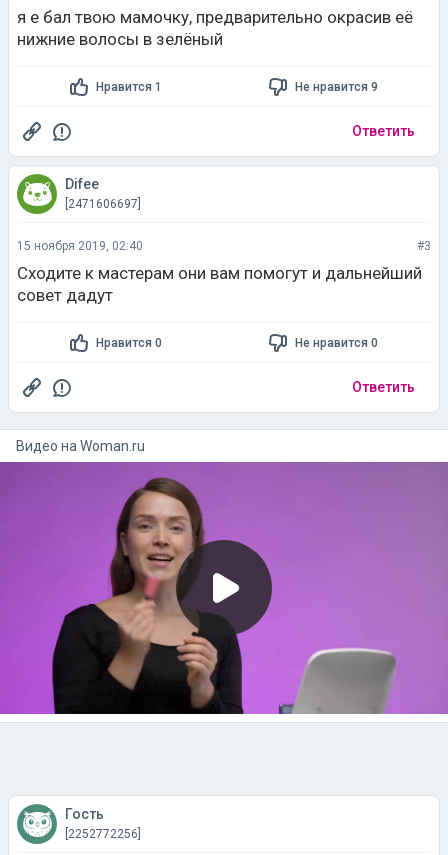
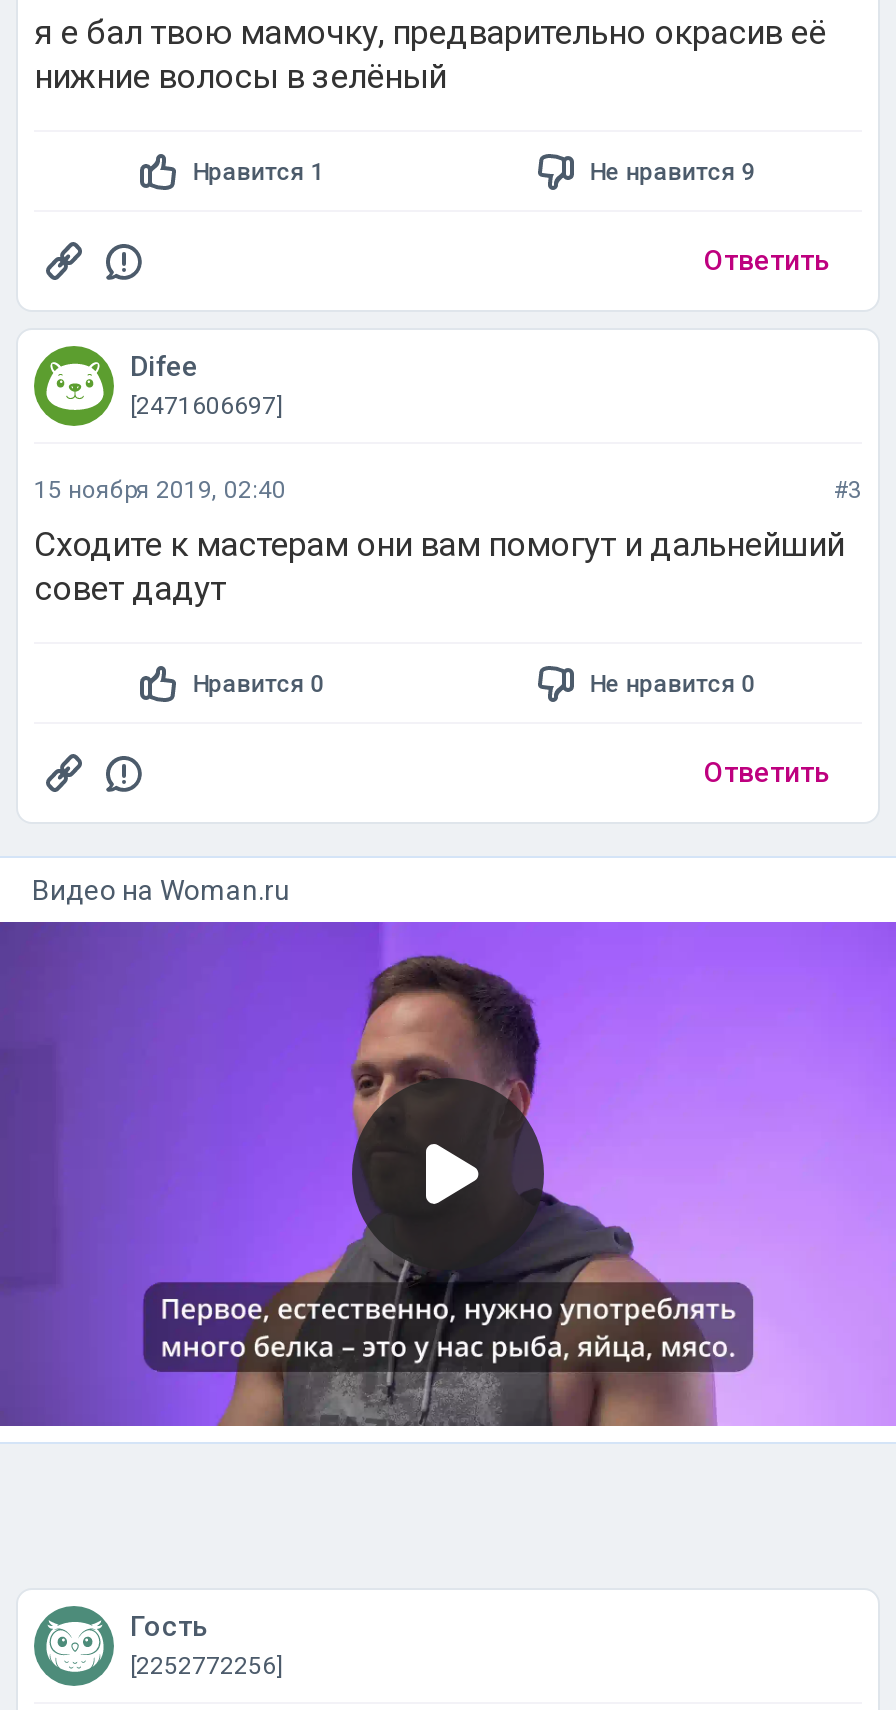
[3,462,445,715] [image] -> [6,922,890,1428] [image]

